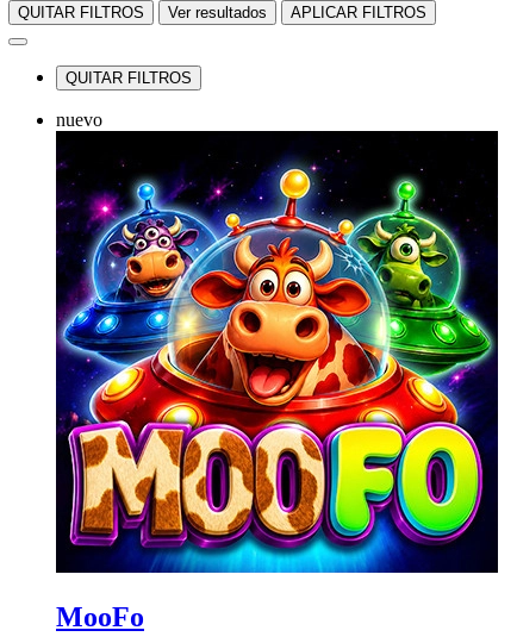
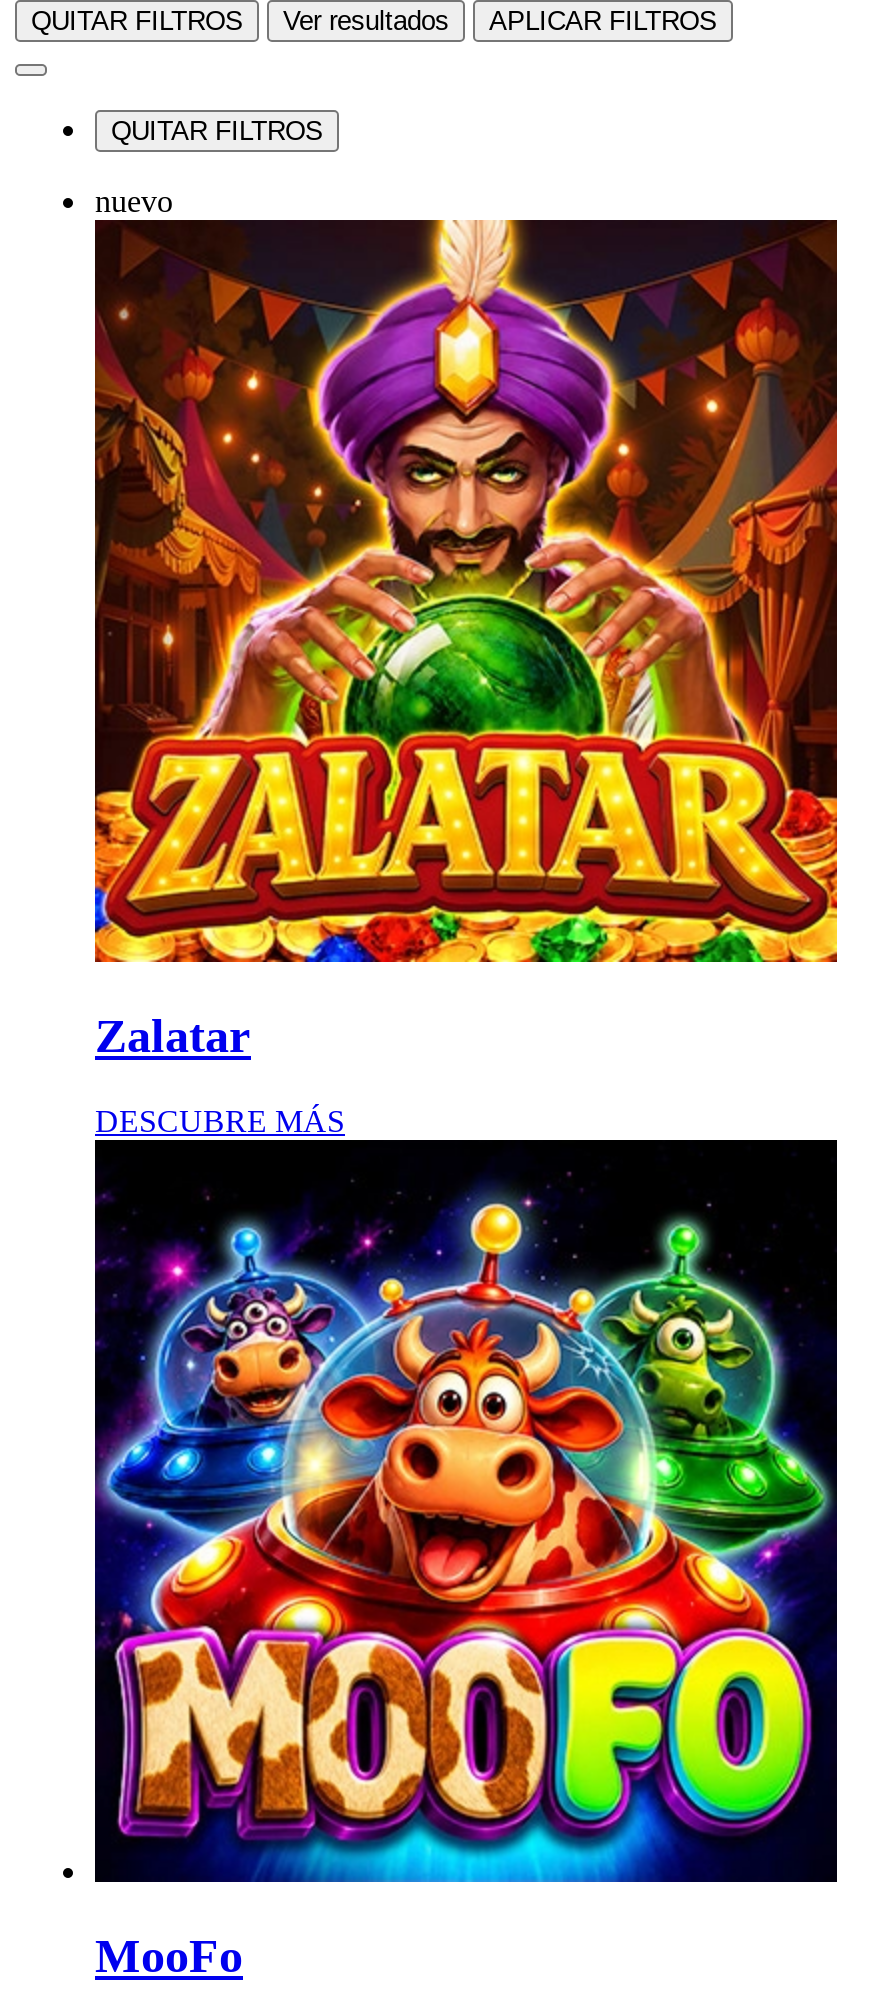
none -> [93,218,839,1137] [image] | Zalatar | DESCUBRE MÁS

